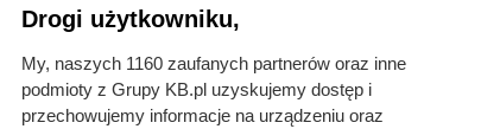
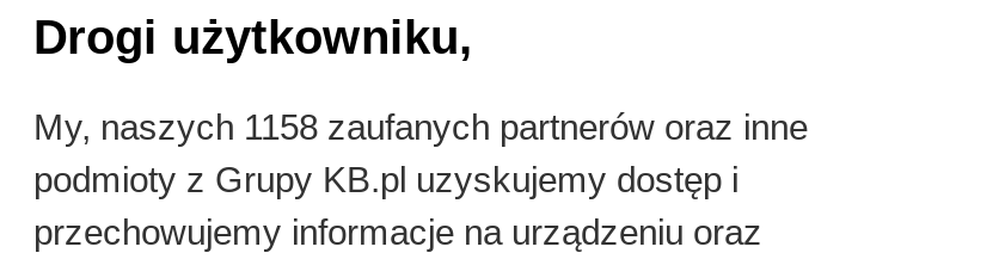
[21,53,406,73] My, naszych 1160 zaufanych partnerów oraz inne -> [33,106,808,147] My, naszych 1158 zaufanych partnerów oraz inne

